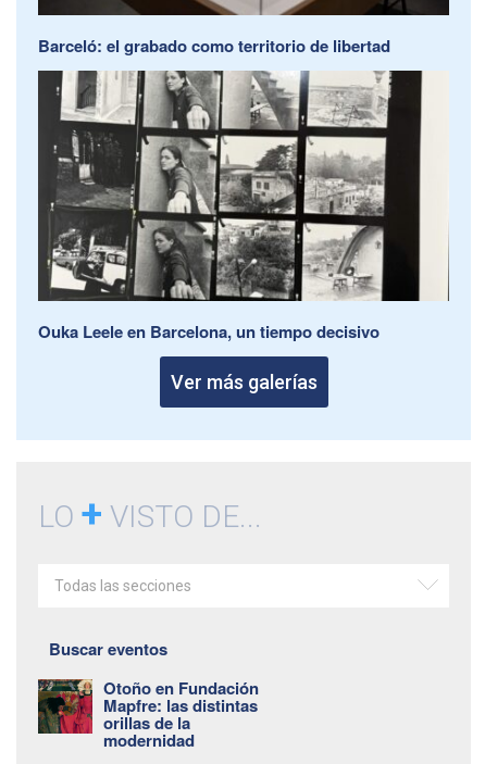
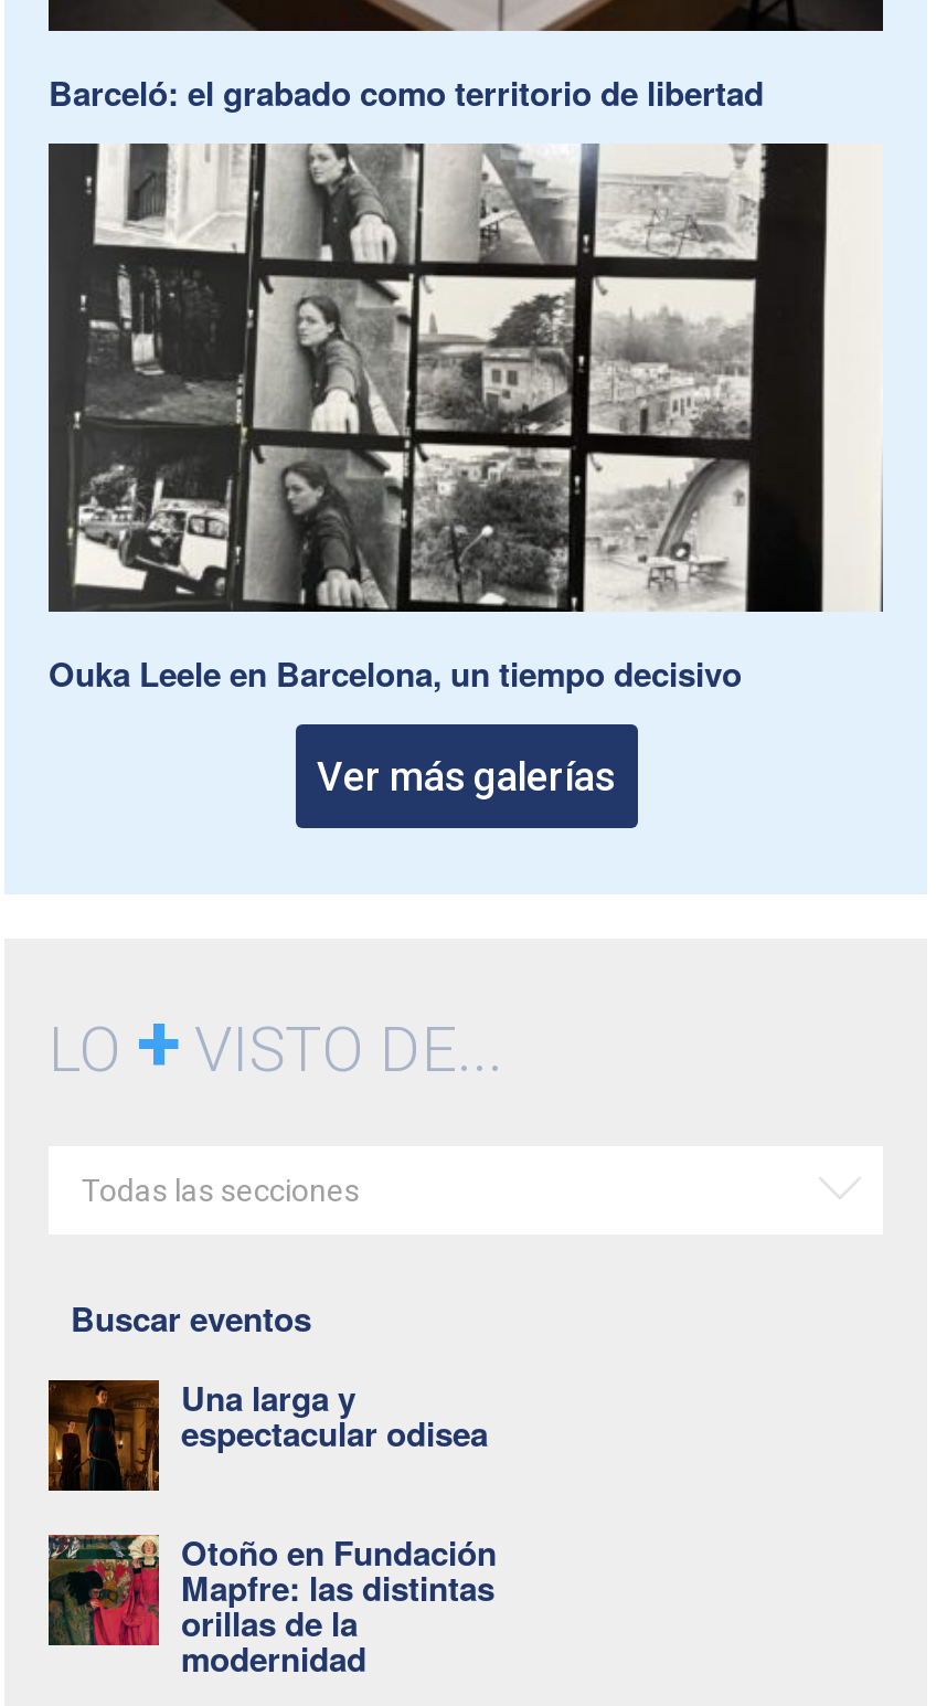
none -> [46,1374,488,1493] [image] | Una larga y | espectacular odisea

